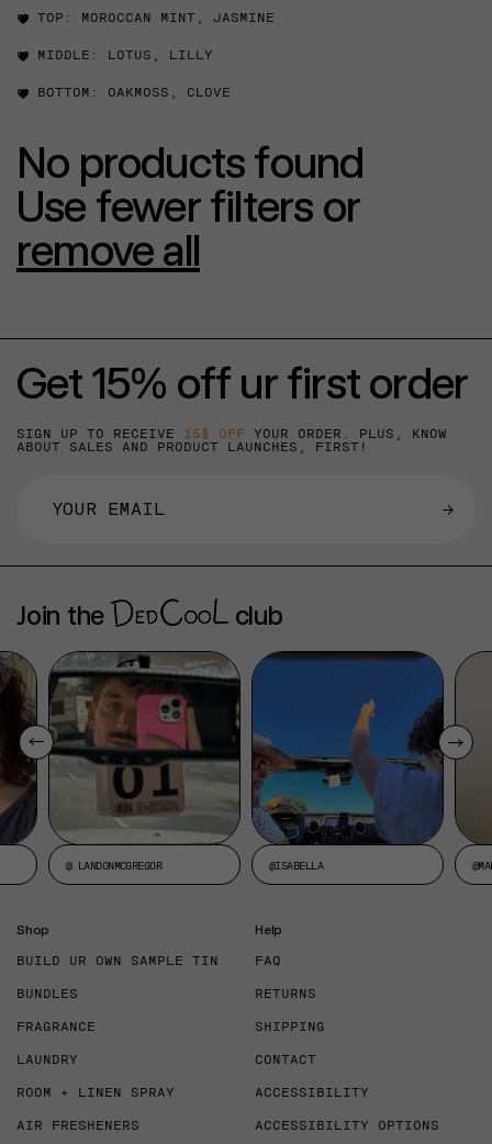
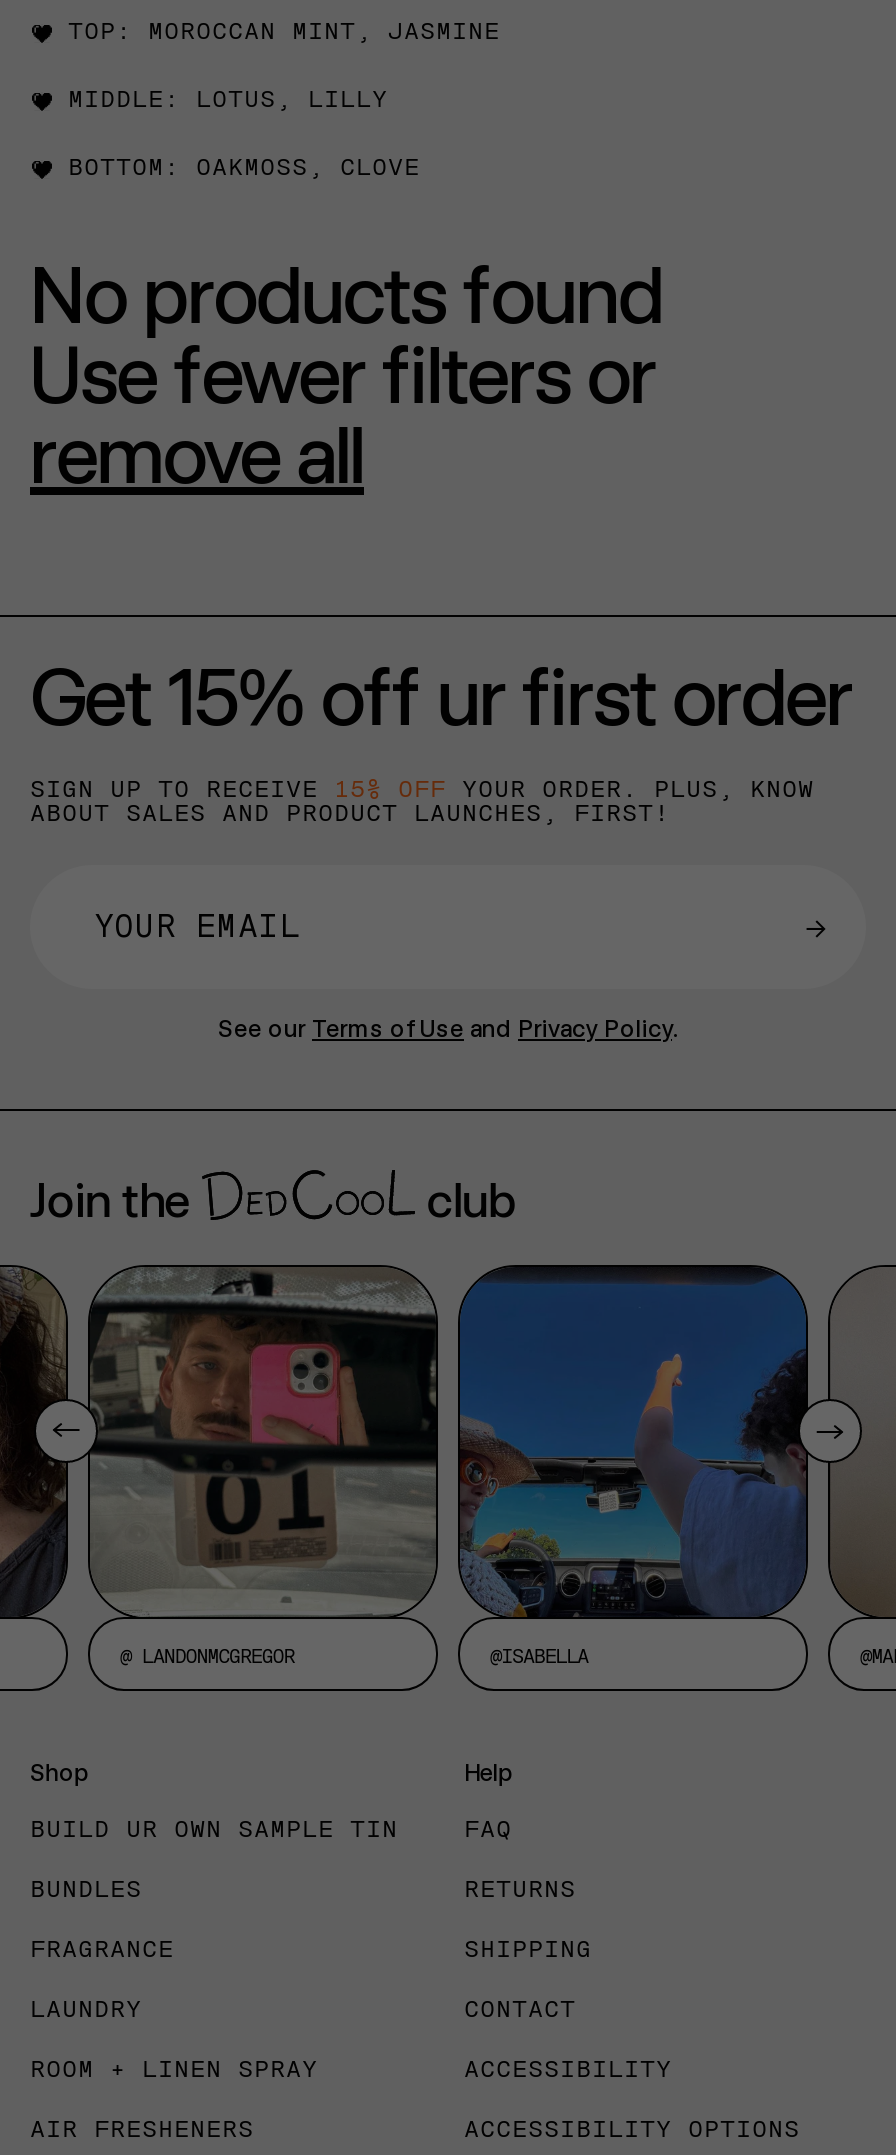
none -> [218,1015,678,1043] See our Terms of Use and Privacy Policy.

